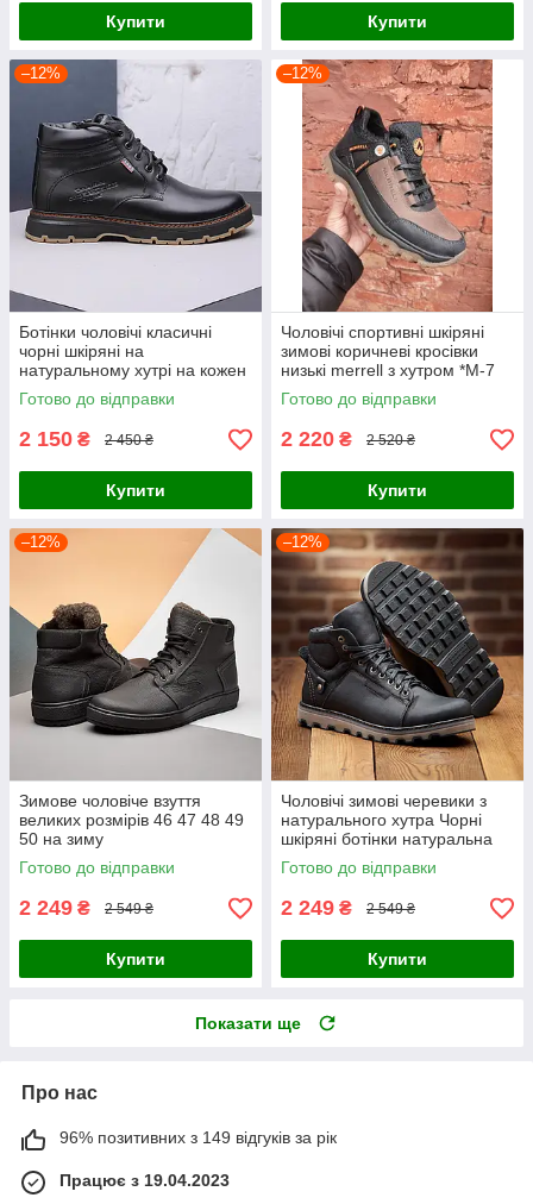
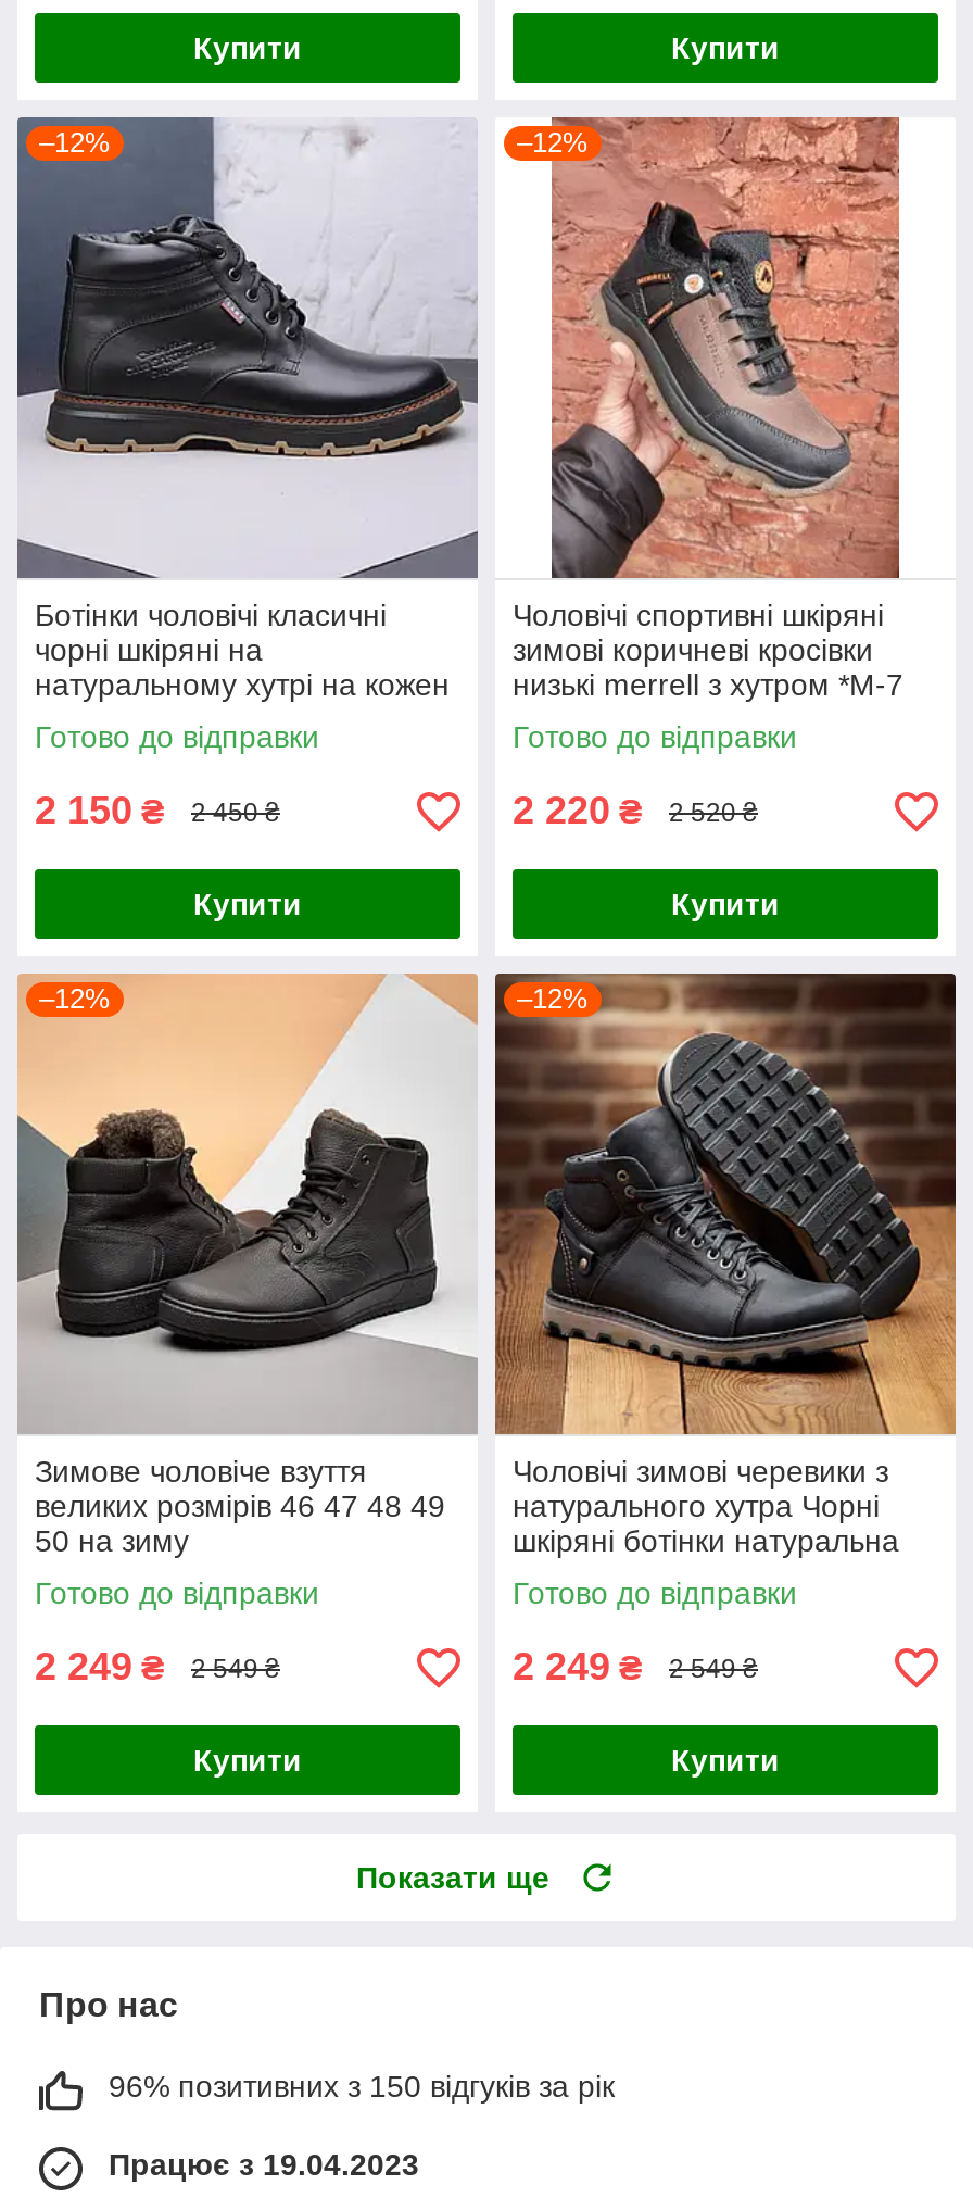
[59,1128,337,1147] 96% позитивних з 149 відгуків за рік -> [109,2069,615,2104] 96% позитивних з 150 відгуків за рік

